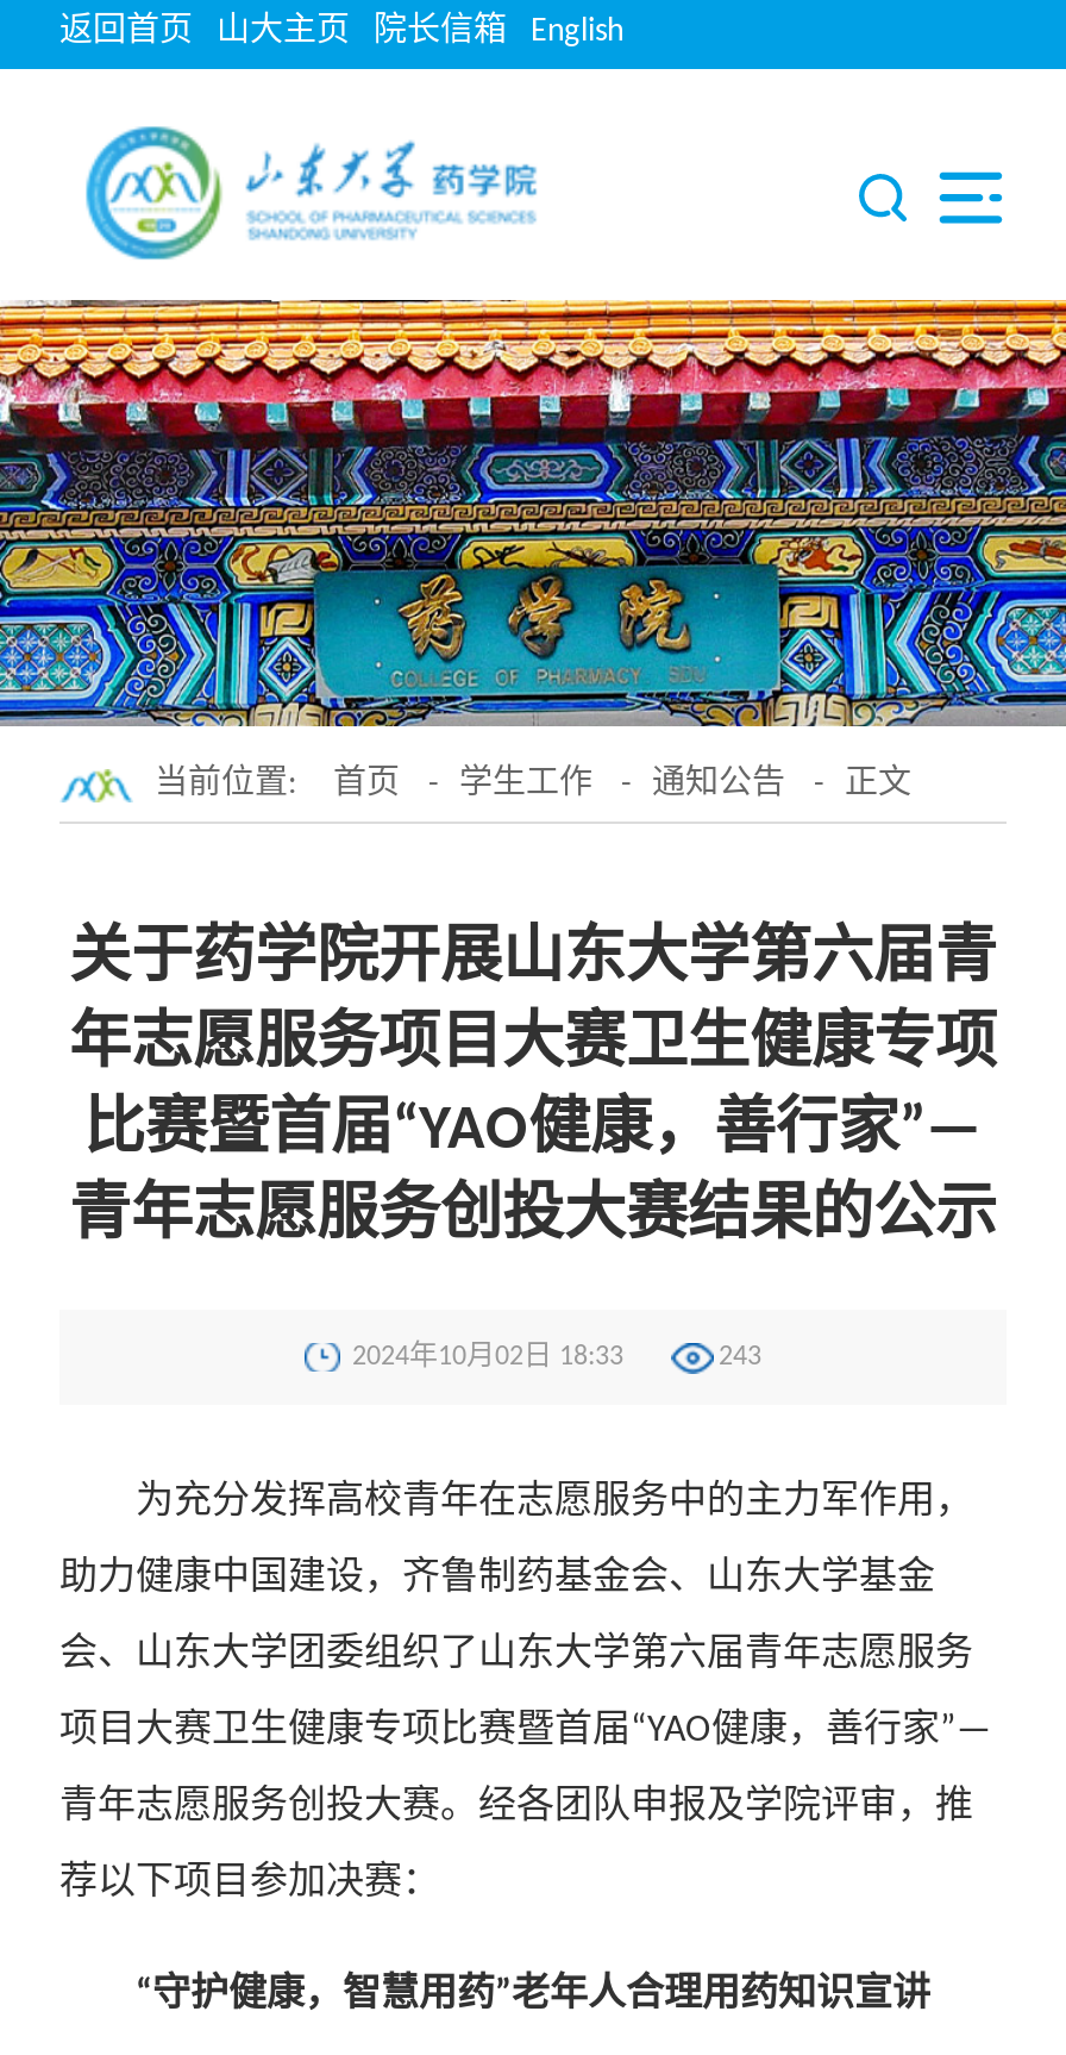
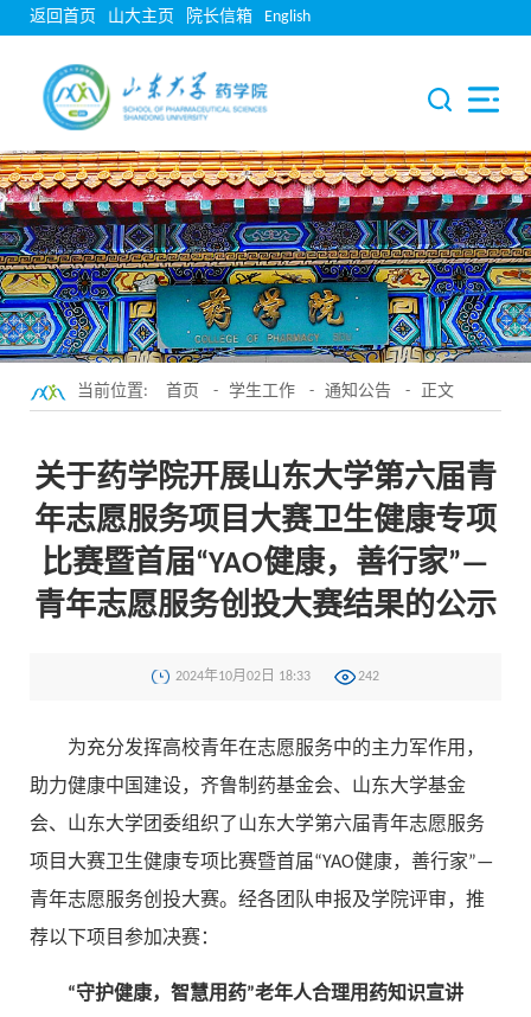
[719,1344,761,1373] 243 -> [358,670,379,685] 242

